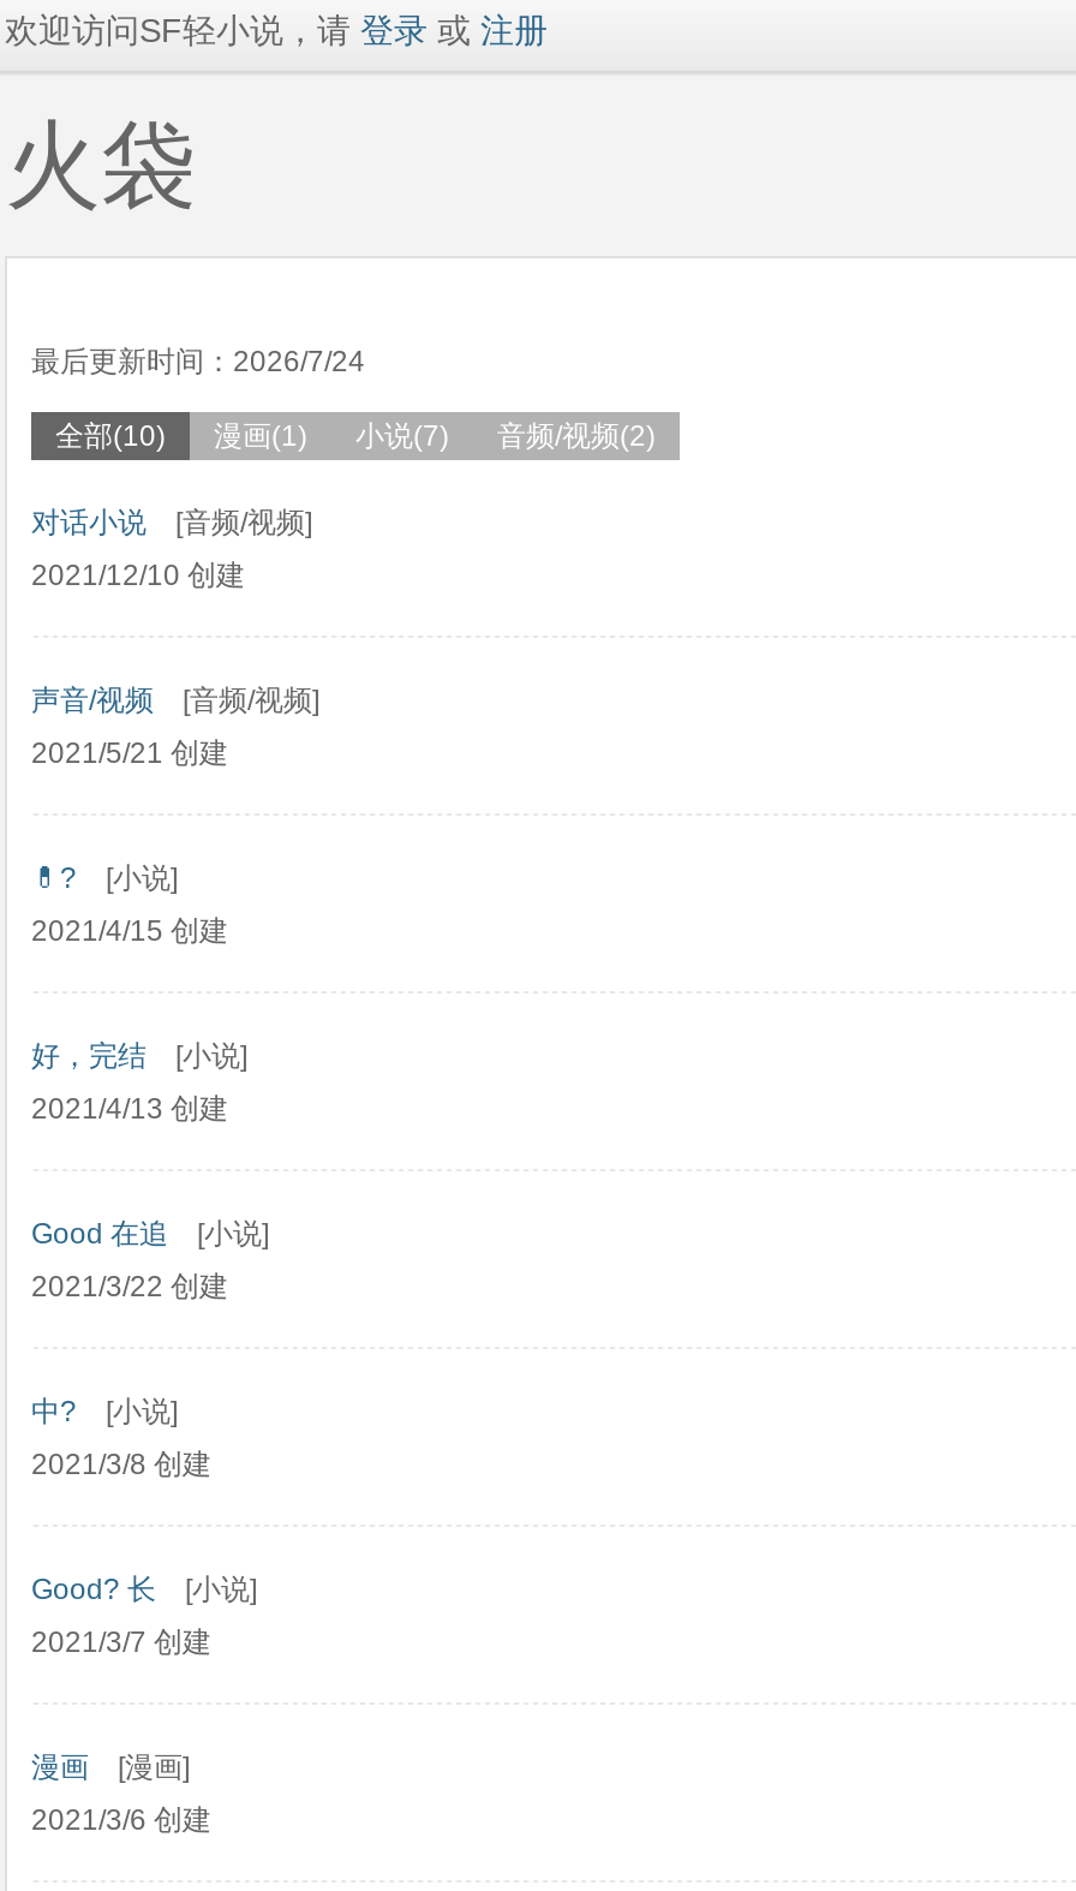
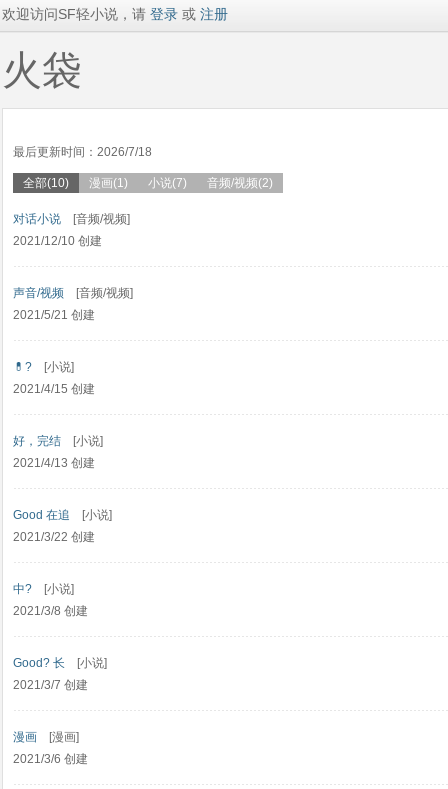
[31,345,365,378] 最后更新时间：2026/7/24 -> [13,145,152,159] 最后更新时间：2026/7/18

